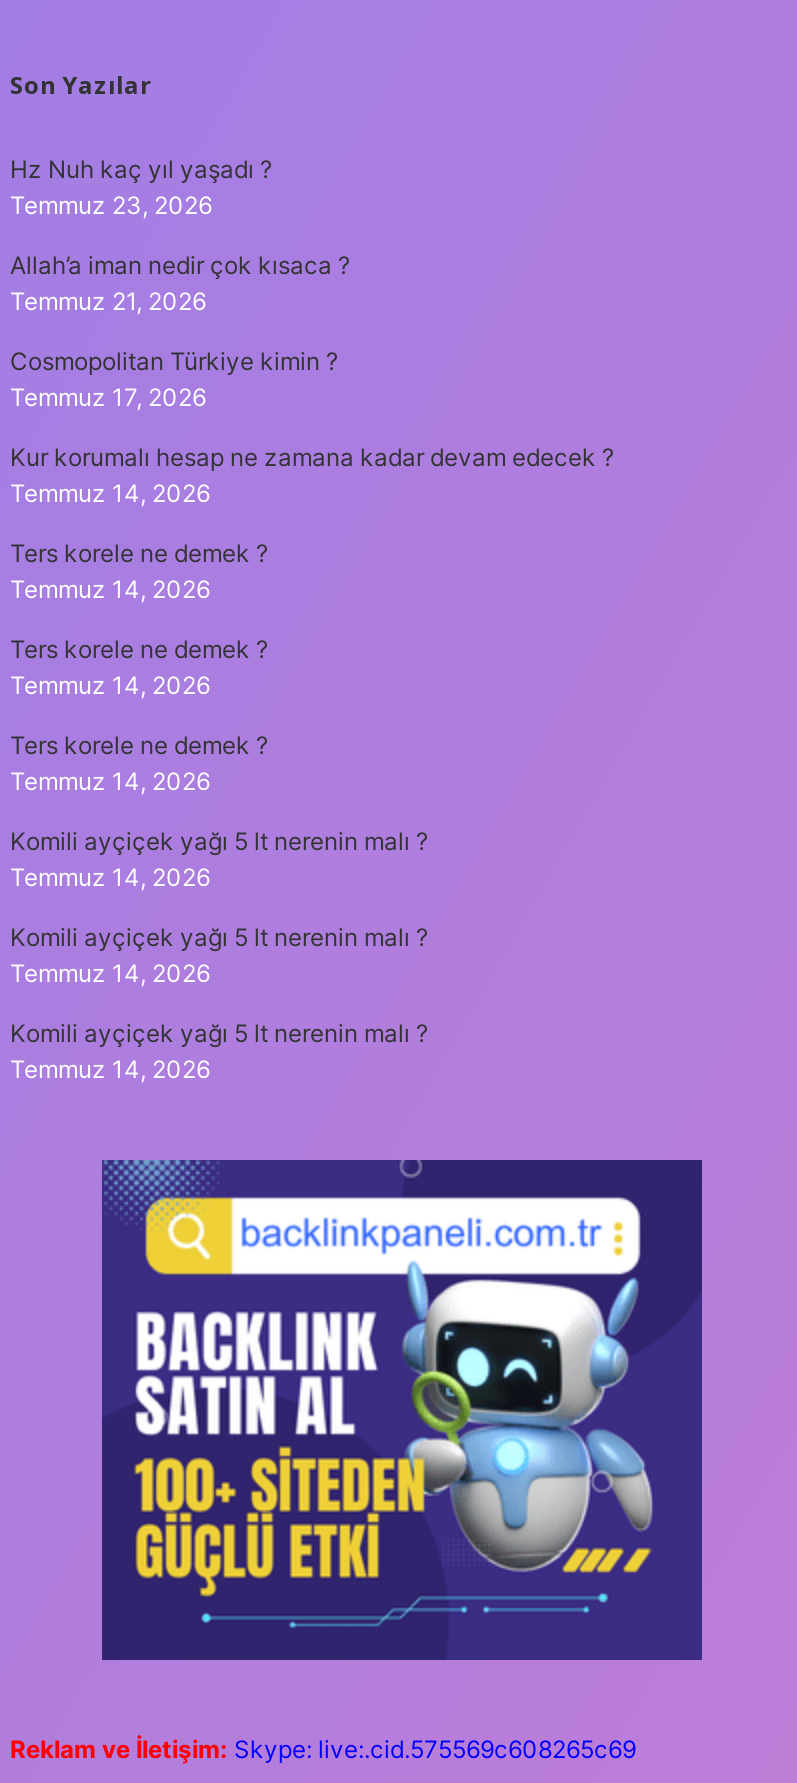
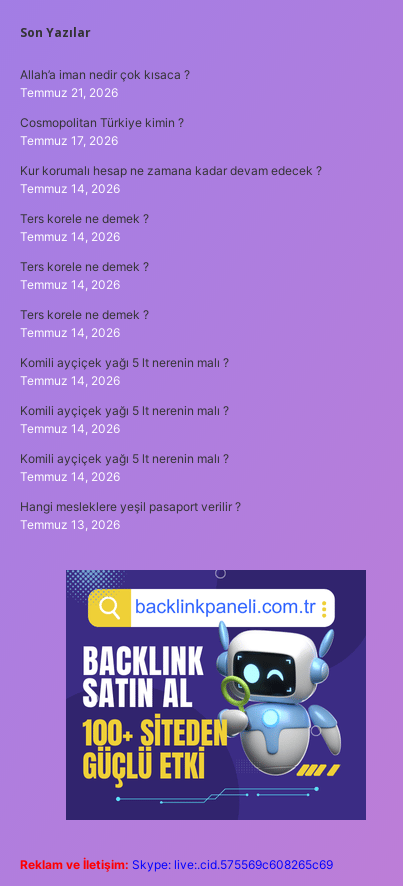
[10,154,272,220] Hz Nuh kaç yıl yaşadı ? | Temmuz 23, 2026 -> none
moved [10,250,614,1084] -> [20,67,322,484]: Allah’a iman nedir çok kısaca ? | Temmuz 21, 2026 | Cosmopolitan Türkiye kimin ? | ... | Komili ayçiçek yağı 5 lt nerenin malı ? | Temmuz 14, 2026
none -> [20,499,241,532] Hangi mesleklere yeşil pasaport verilir ? | Temmuz 13, 2026

